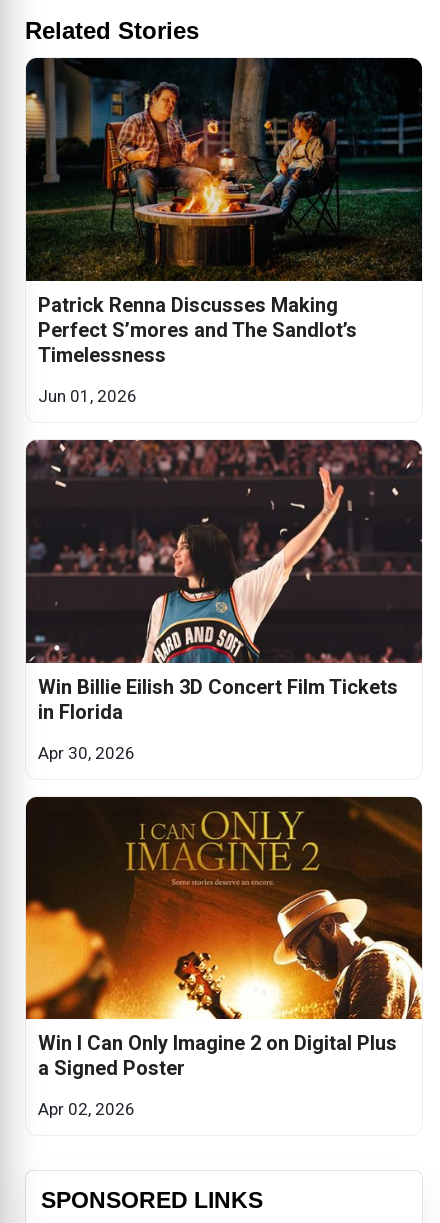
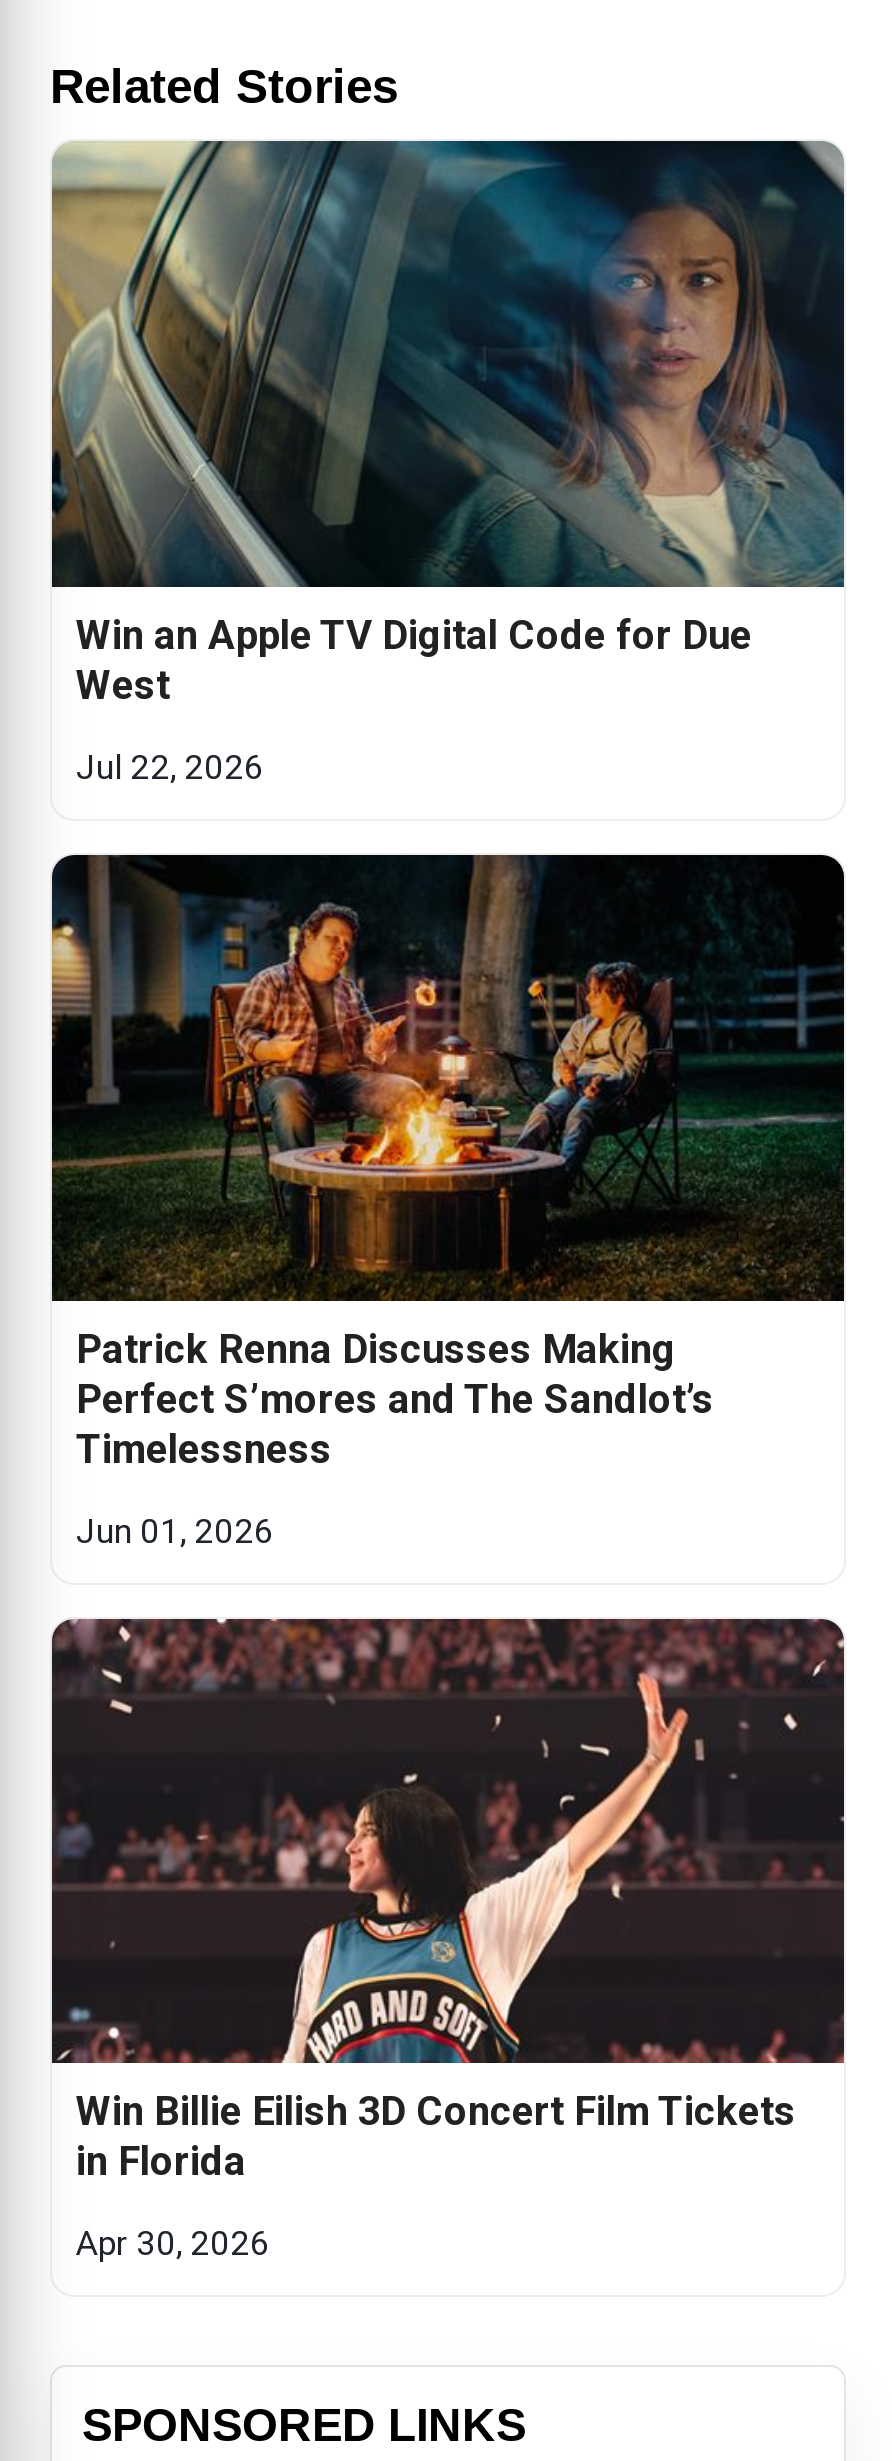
none -> [50,139,846,787] [image] | Win an Apple TV Digital Code for Due | West | Jul 22, 2026
moved [24,56,423,762] -> [48,851,846,2264]: [image] | Patrick Renna Discusses Making | Perfect S’mores and The Sandlot’s | Timelessness | Jun 01, 2026 | Win Billie Eilish 3D Concert Film Tickets | in Florida | Apr 30, 2026
[25,797,422,1119] [image] | Win I Can Only Imagine 2 on Digital Plus | a Signed Poster | Apr 02, 2026 -> none

